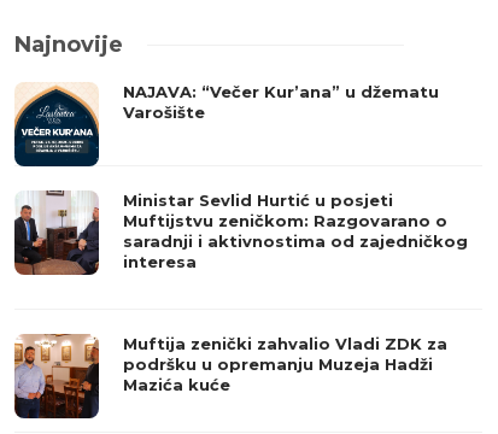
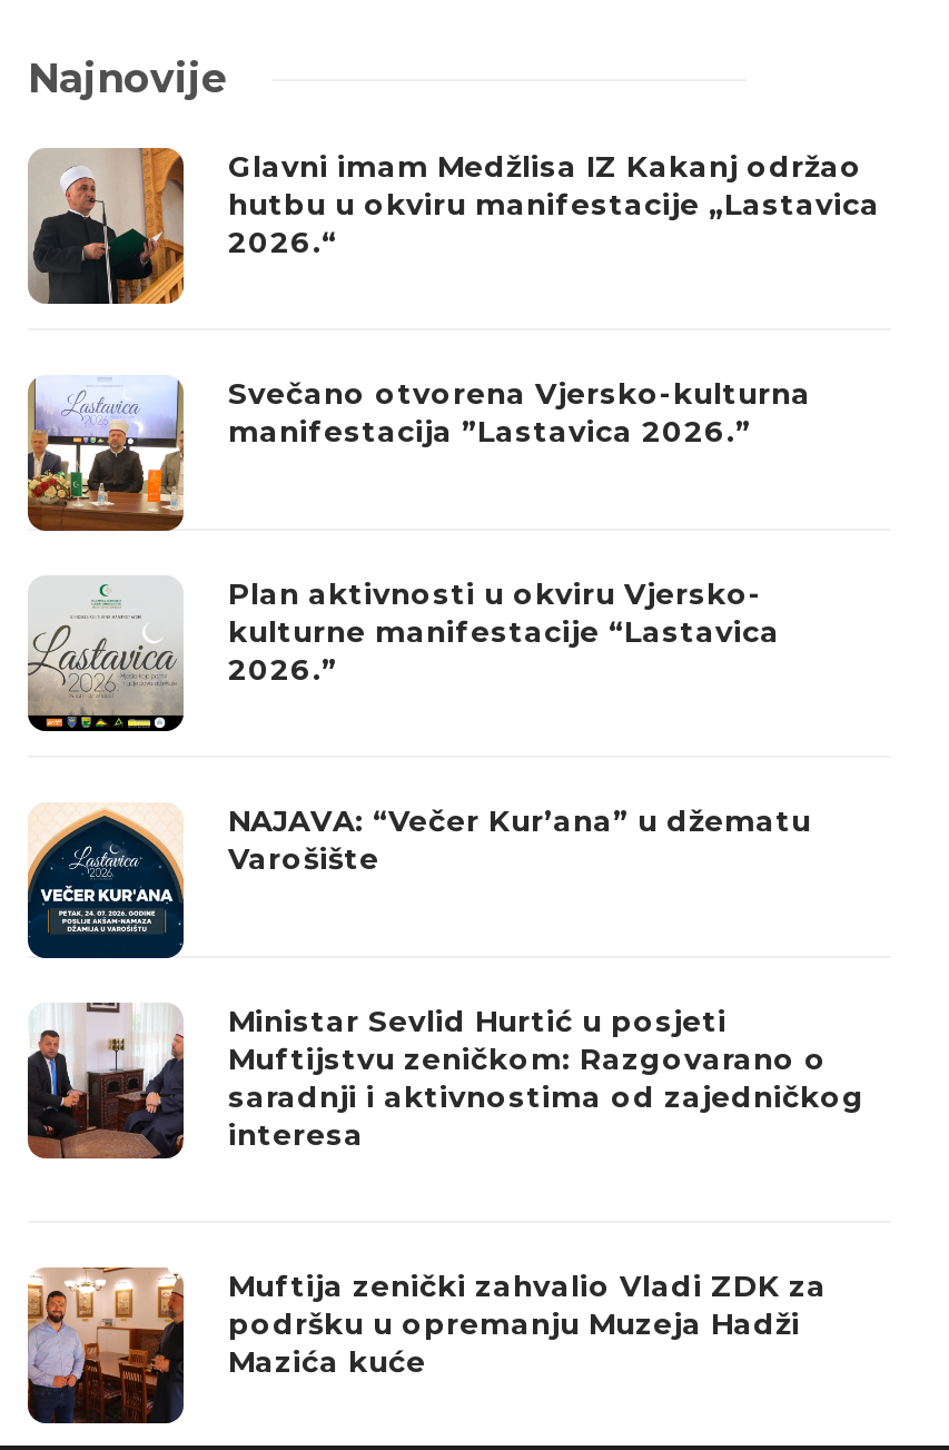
none -> [26,375,811,533] [image] | Svečano otvorena Vjersko-kulturna | manifestacija ”Lastavica 2026.”
none -> [28,146,880,306] [image] | Glavni imam Medžlisa IZ Kakanj održao | hutbu u okviru manifestacije „Lastavica | 2026.“
none -> [28,576,780,733] [image] | Plan aktivnosti u okviru Vjersko- | kulturne manifestacije “Lastavica | 2026.”

